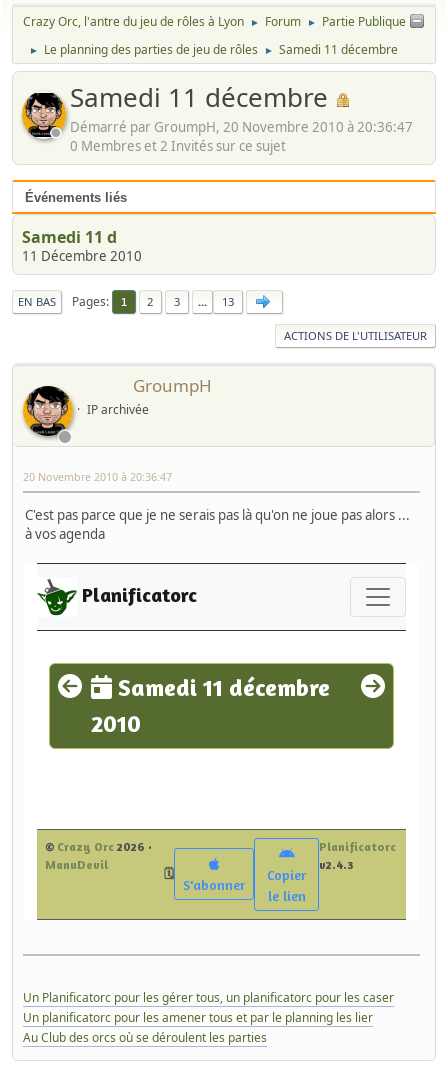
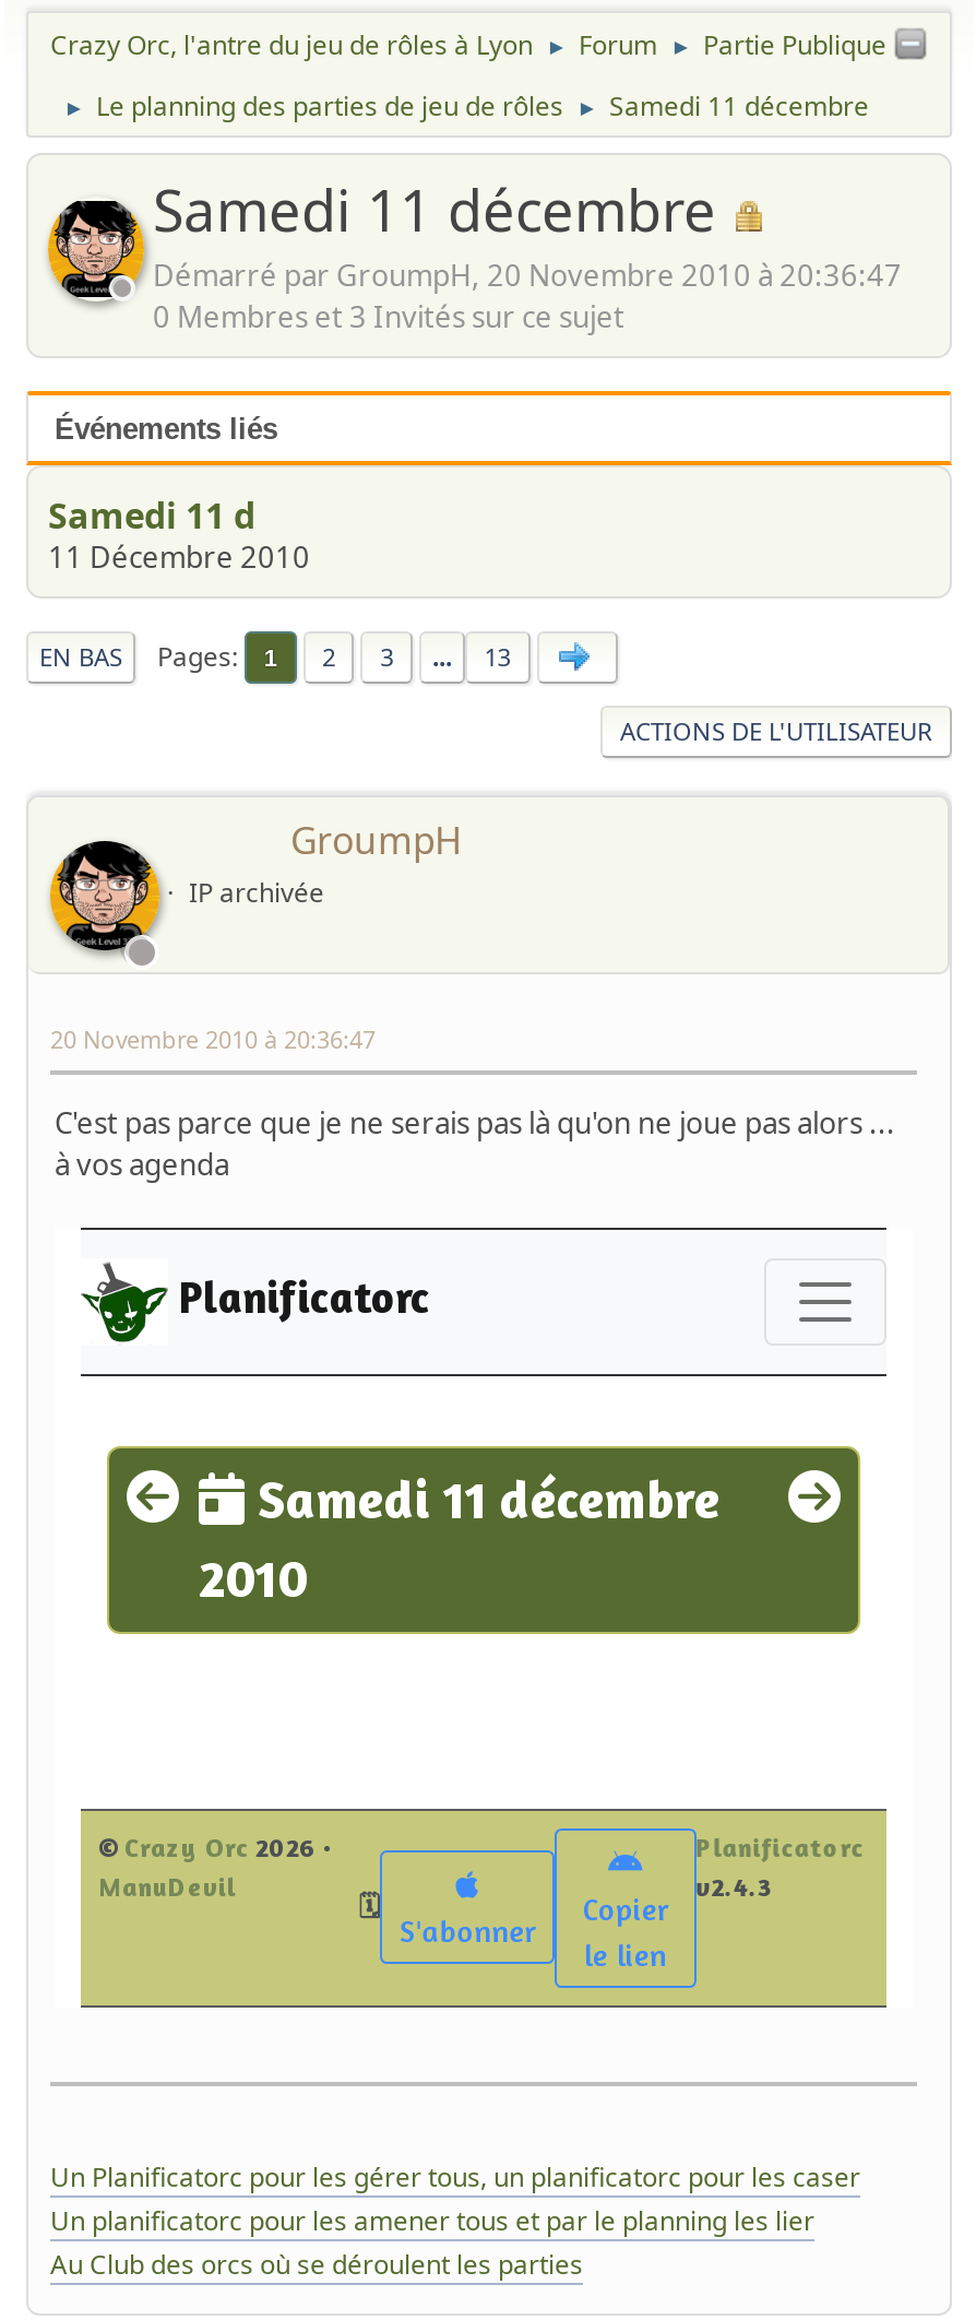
[70,137,286,155] 0 Membres et 2 Invités sur ce sujet -> [153,296,624,336] 0 Membres et 3 Invités sur ce sujet

